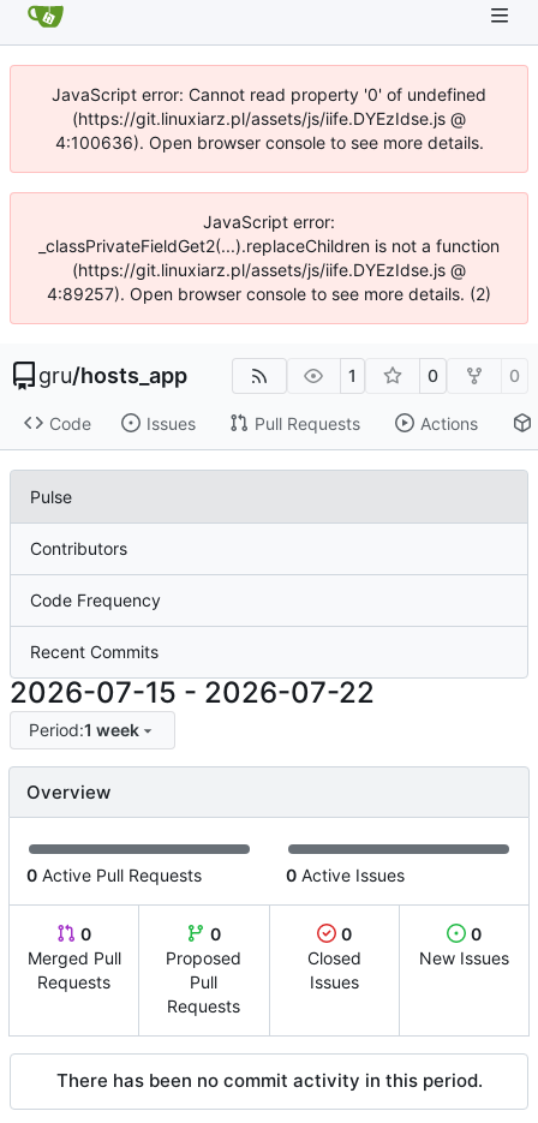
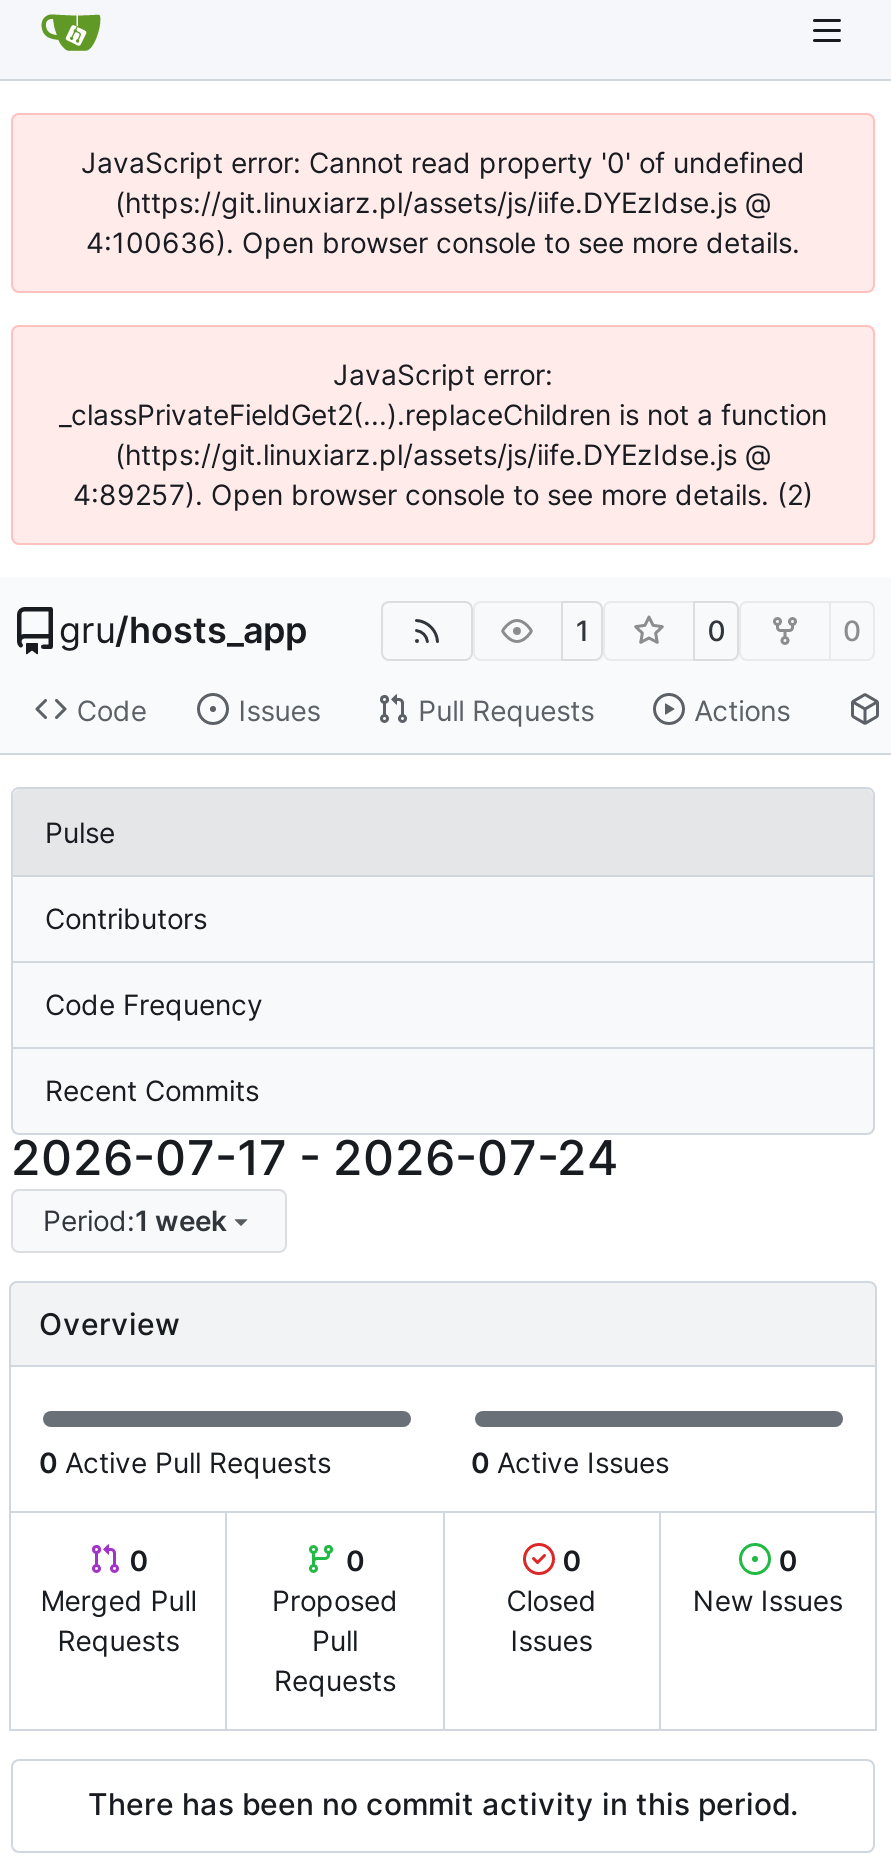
[10,675,375,709] 2026-07-15 - 2026-07-22 -> [11,1128,619,1186] 2026-07-17 - 2026-07-24

